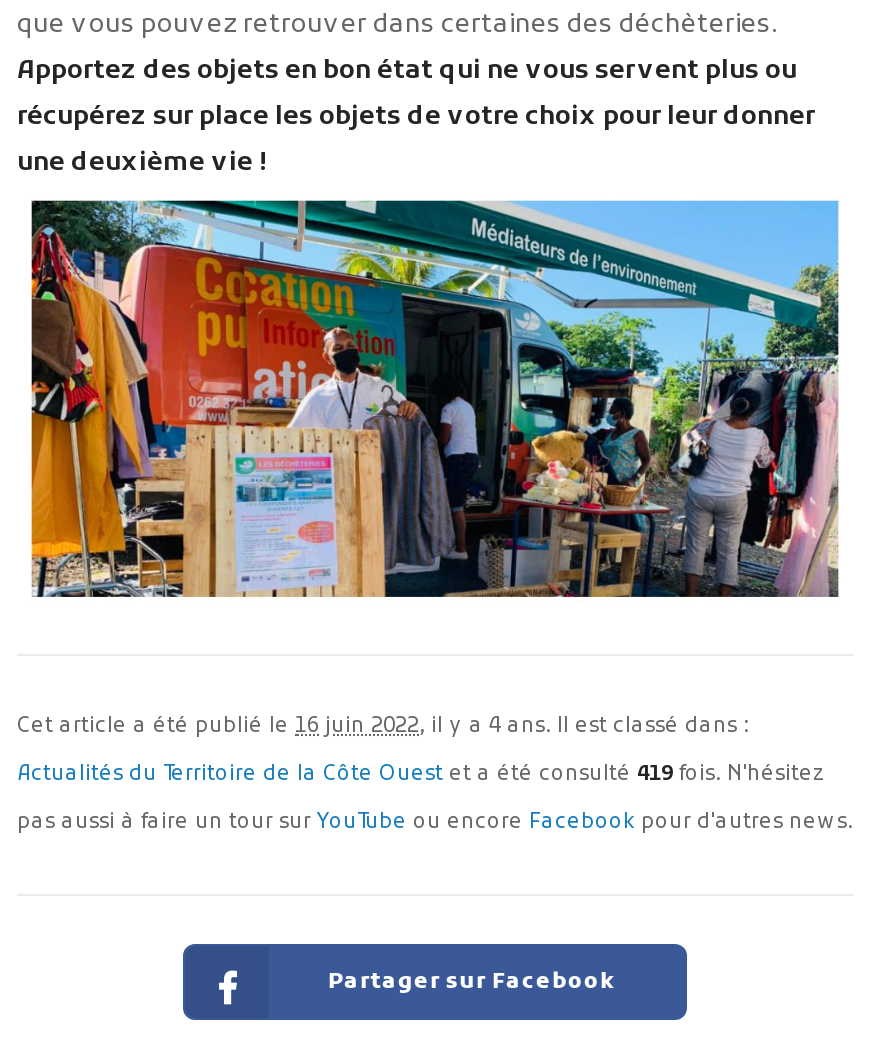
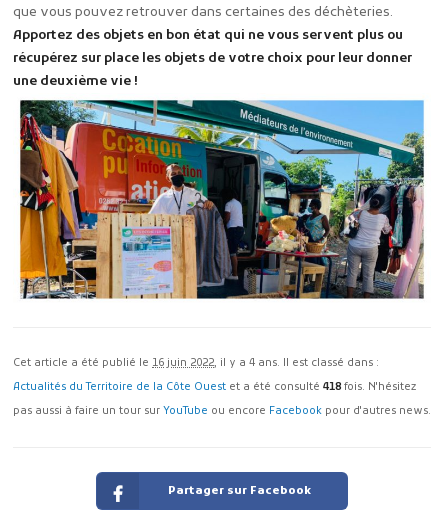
[17,763,823,789] Actualités du Territoire de la Côte Ouest et a été consulté 419 fois. N'hésitez -> [13,381,416,394] Actualités du Territoire de la Côte Ouest et a été consulté 418 fois. N'hésitez

